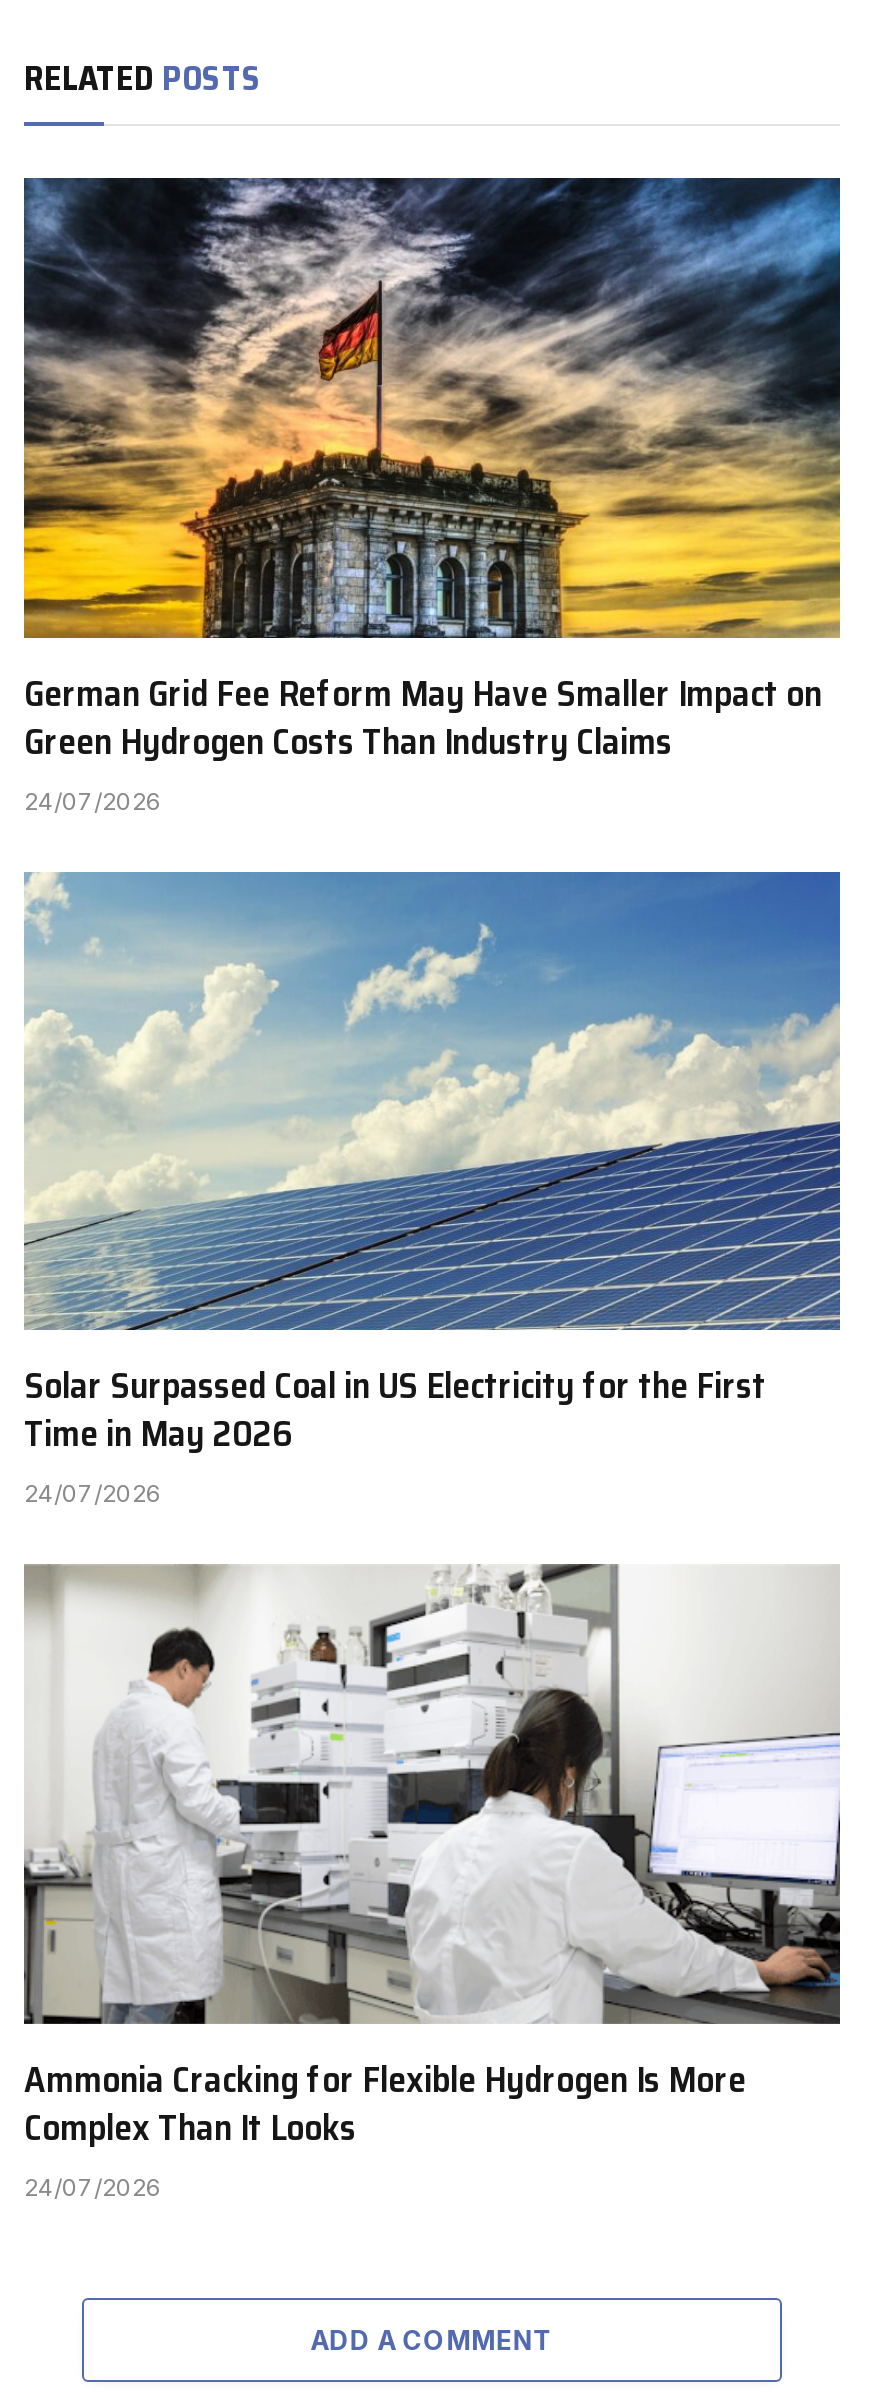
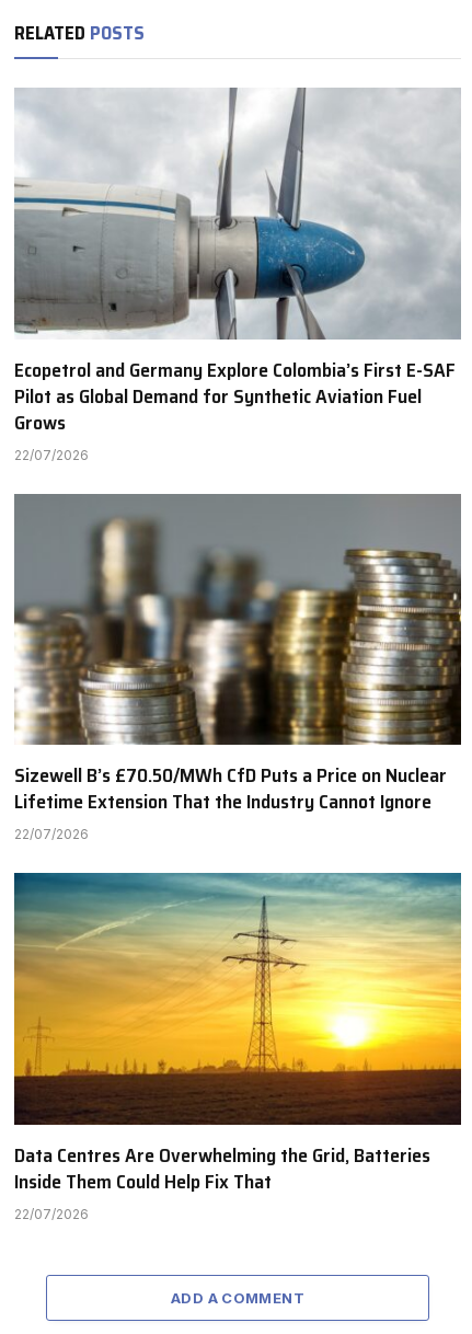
[22,176,842,815] [image] | German Grid Fee Reform May Have Smaller Impact on | Green Hydrogen Costs Than Industry Claims | 24/07/2026 -> [13,88,461,463] [image] | Ecopetrol and Germany Explore Colombia’s First E-SAF | Pilot as Global Demand for Synthetic Aviation Fuel | Grows | 22/07/2026
[24,872,842,1508] [image] | Solar Surpassed Coal in US Electricity for the First | Time in May 2026 | 24/07/2026 -> [14,494,462,842] [image] | Sizewell B’s £70.50/MWh CfD Puts a Price on Nuclear | Lifetime Extension That the Industry Cannot Ignore | 22/07/2026
[22,1562,842,2201] [image] | Ammonia Cracking for Flexible Hydrogen Is More | Complex Than It Looks | 24/07/2026 -> [13,872,462,1222] [image] | Data Centres Are Overwhelming the Grid, Batteries | Inside Them Could Help Fix That | 22/07/2026

